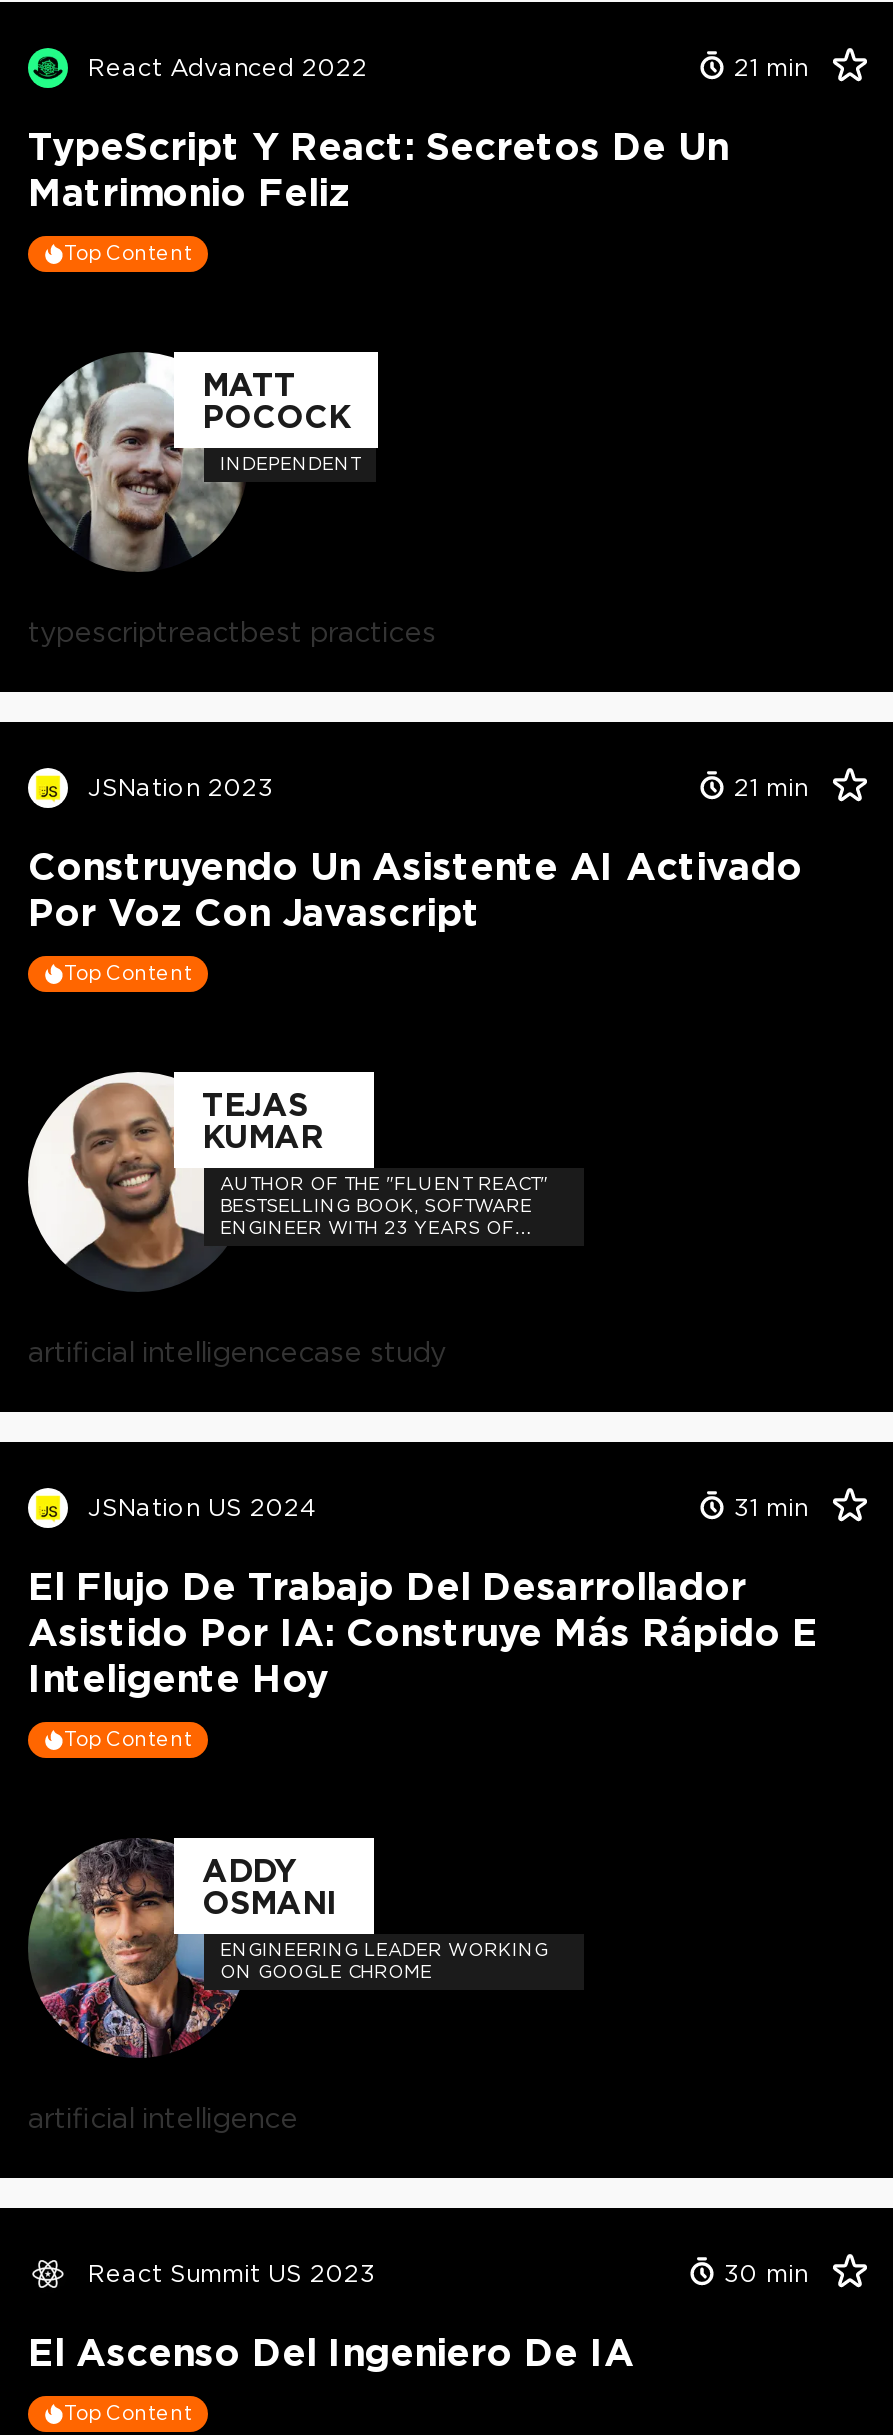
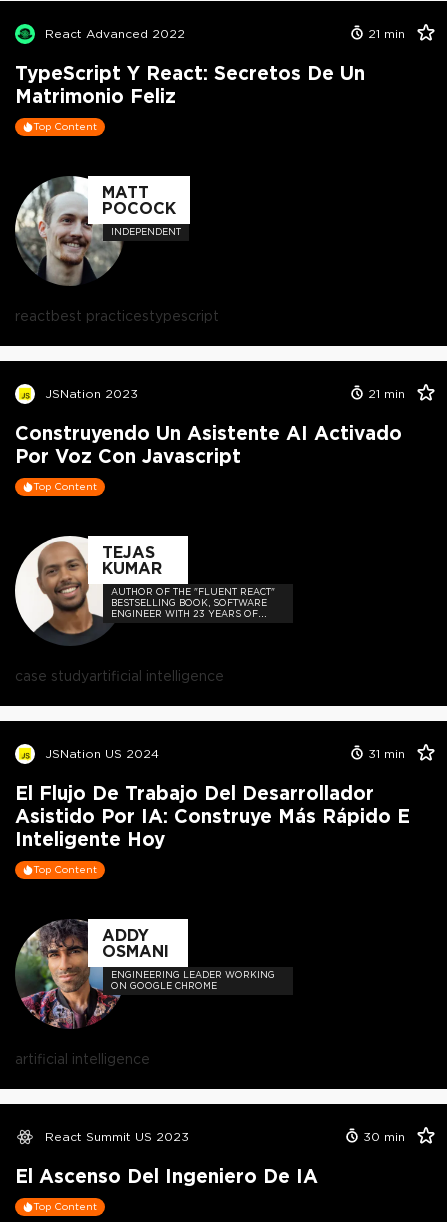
[28,616,436,648] typescriptreactbest practices -> [15,308,219,324] reactbest practicestypescript
[28,1336,446,1368] artificial intelligencecase study -> [15,668,224,684] case studyartificial intelligence

